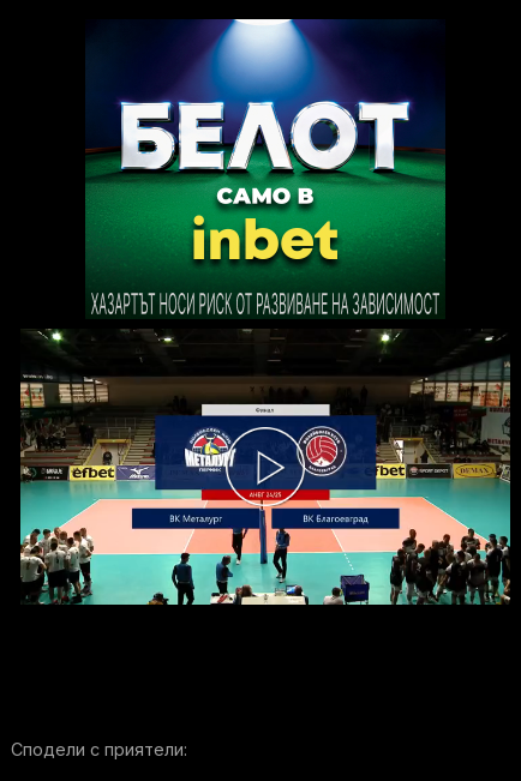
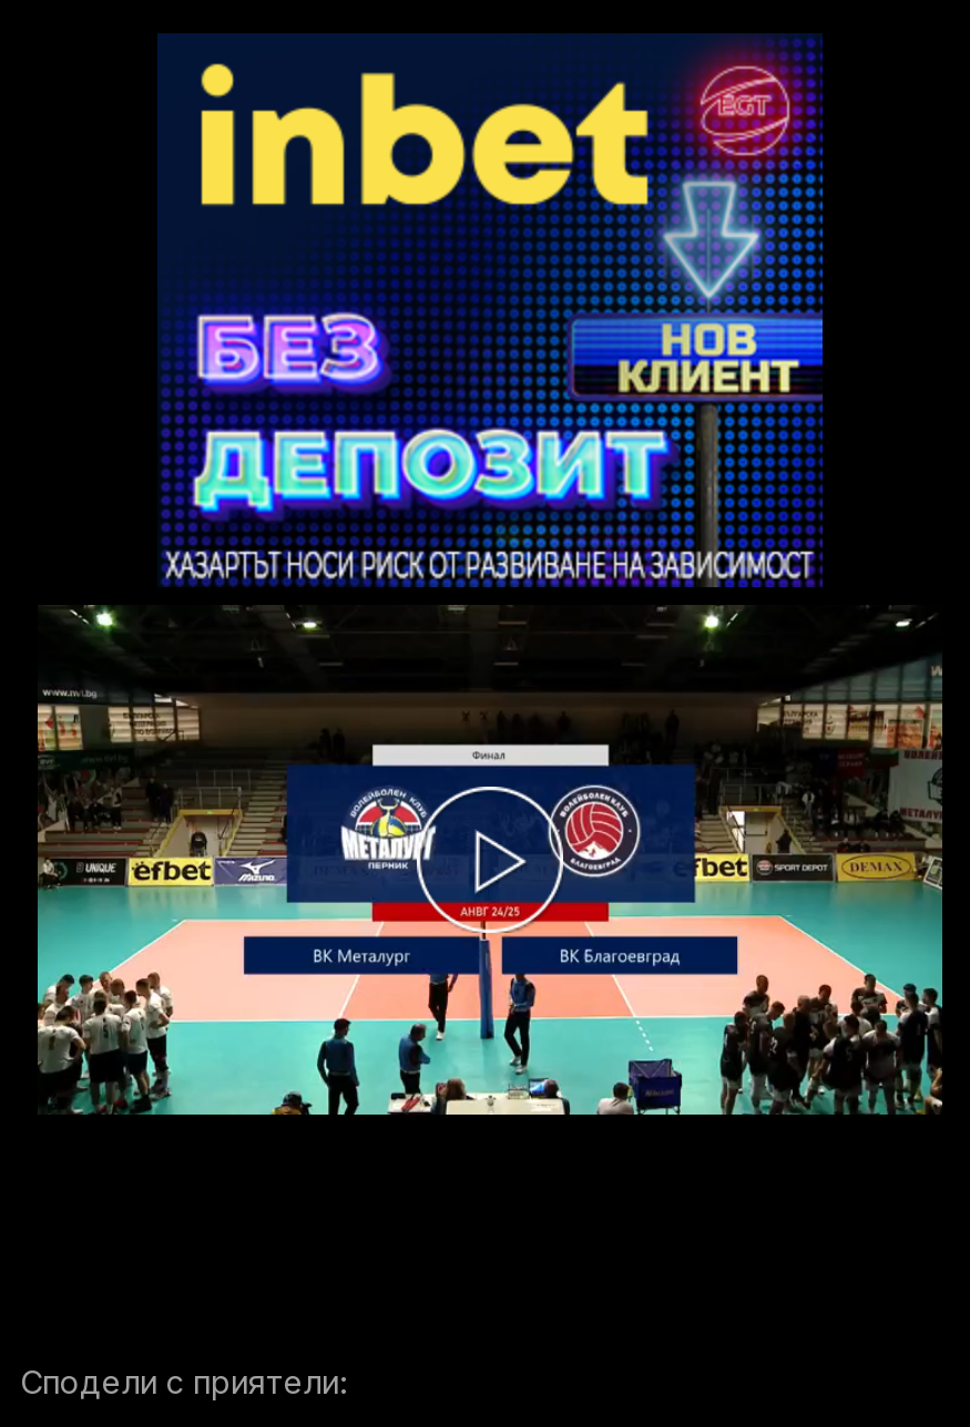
[85,18,447,318] [image] -> [157,33,825,589] [image]

